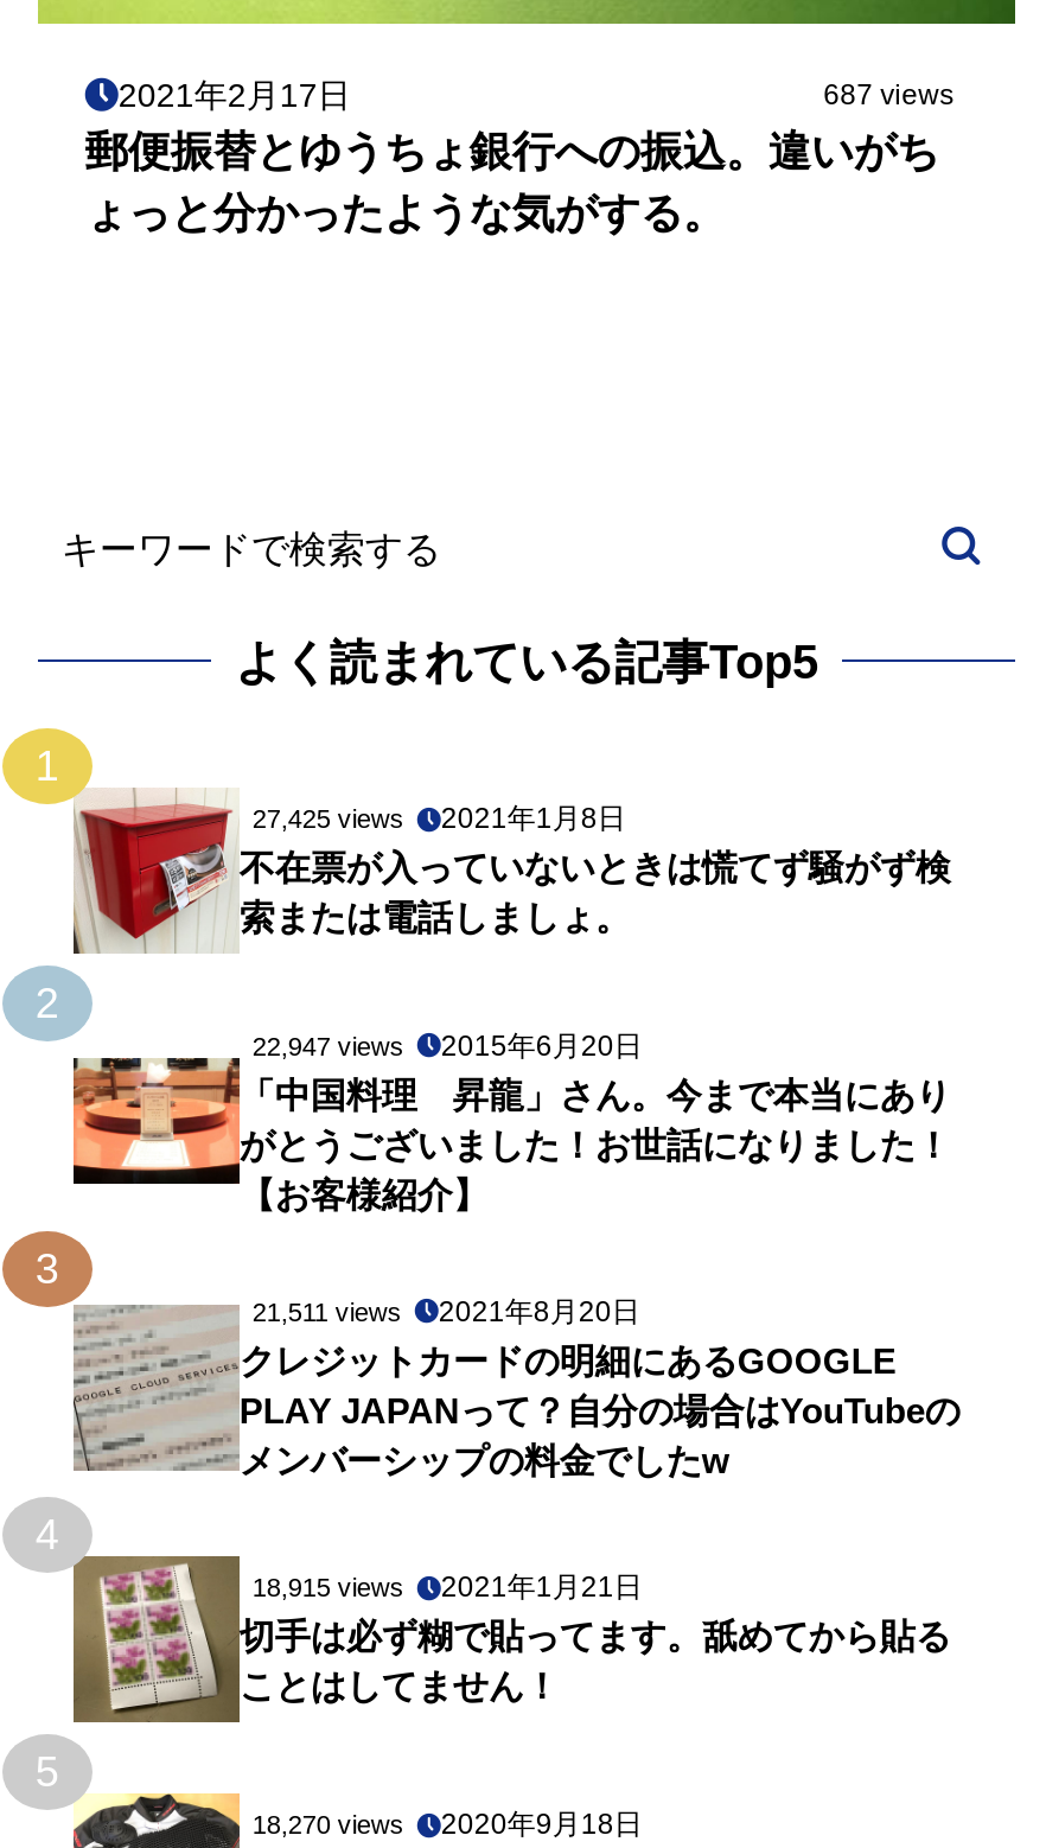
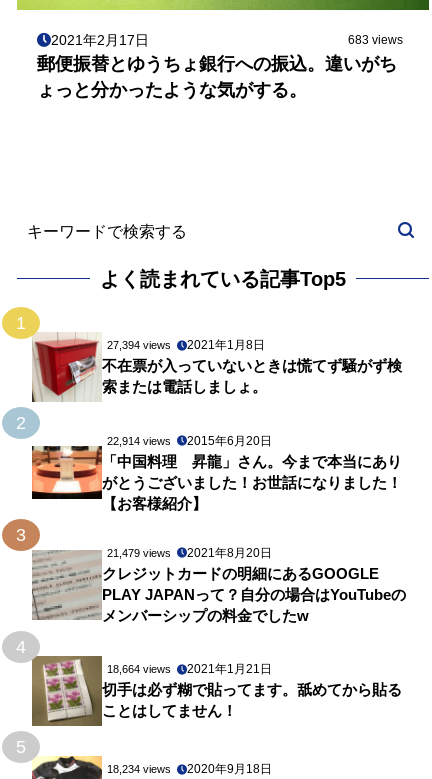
[823,78,954,111] 687 views -> [348,33,403,47] 683 views
[252,802,626,836] 27,425 views 2021年1月8日 -> [107,338,265,352] 27,394 views 2021年1月8日
[252,1029,643,1062] 22,947 views 2015年6月20日 -> [107,434,272,448] 22,914 views 2015年6月20日
[252,1295,640,1328] 21,511 views 2021年8月20日 -> [107,546,272,560] 21,479 views 2021年8月20日
[252,1571,643,1604] 18,915 views 2021年1月21日 -> [107,662,272,676] 18,664 views 2021年1月21日
[252,1808,643,1841] 18,270 views 2020年9月18日 -> [107,762,272,776] 18,234 views 2020年9月18日

